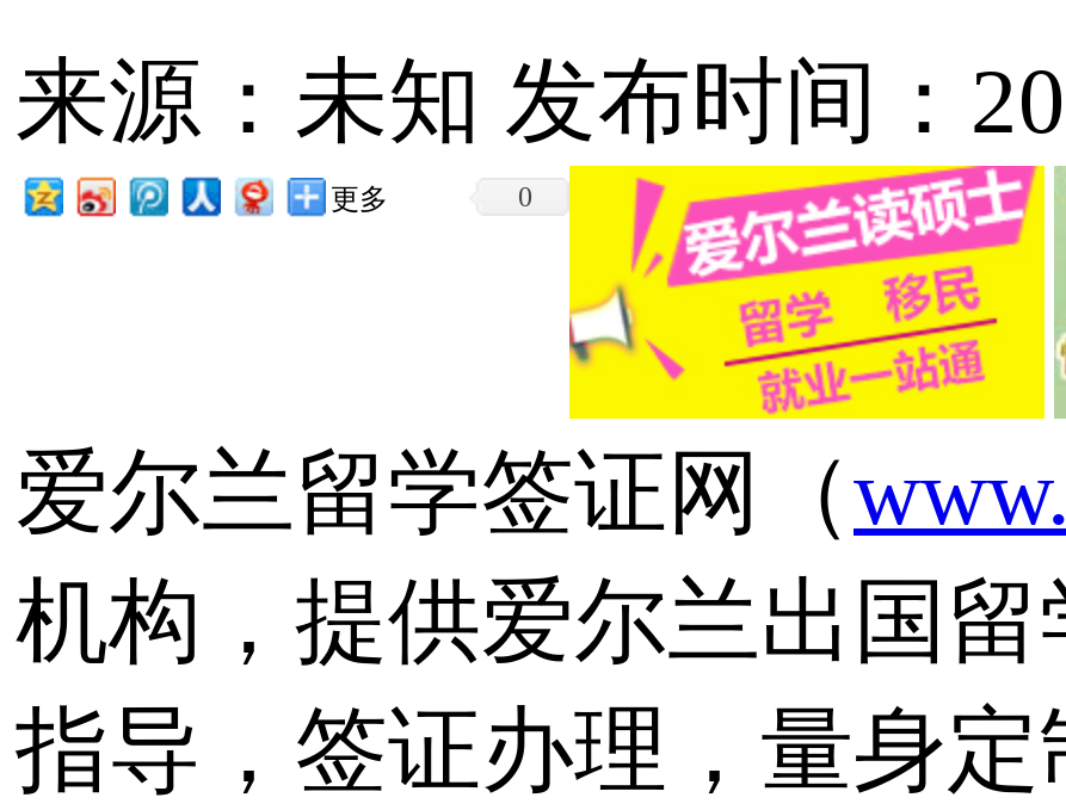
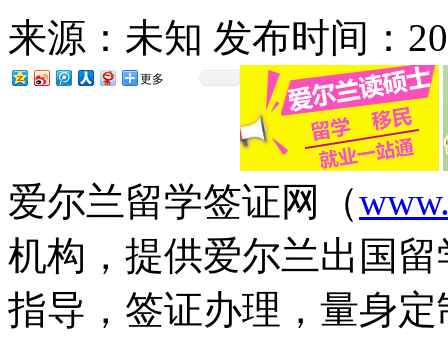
[518,180,532,213] 0 -> none

